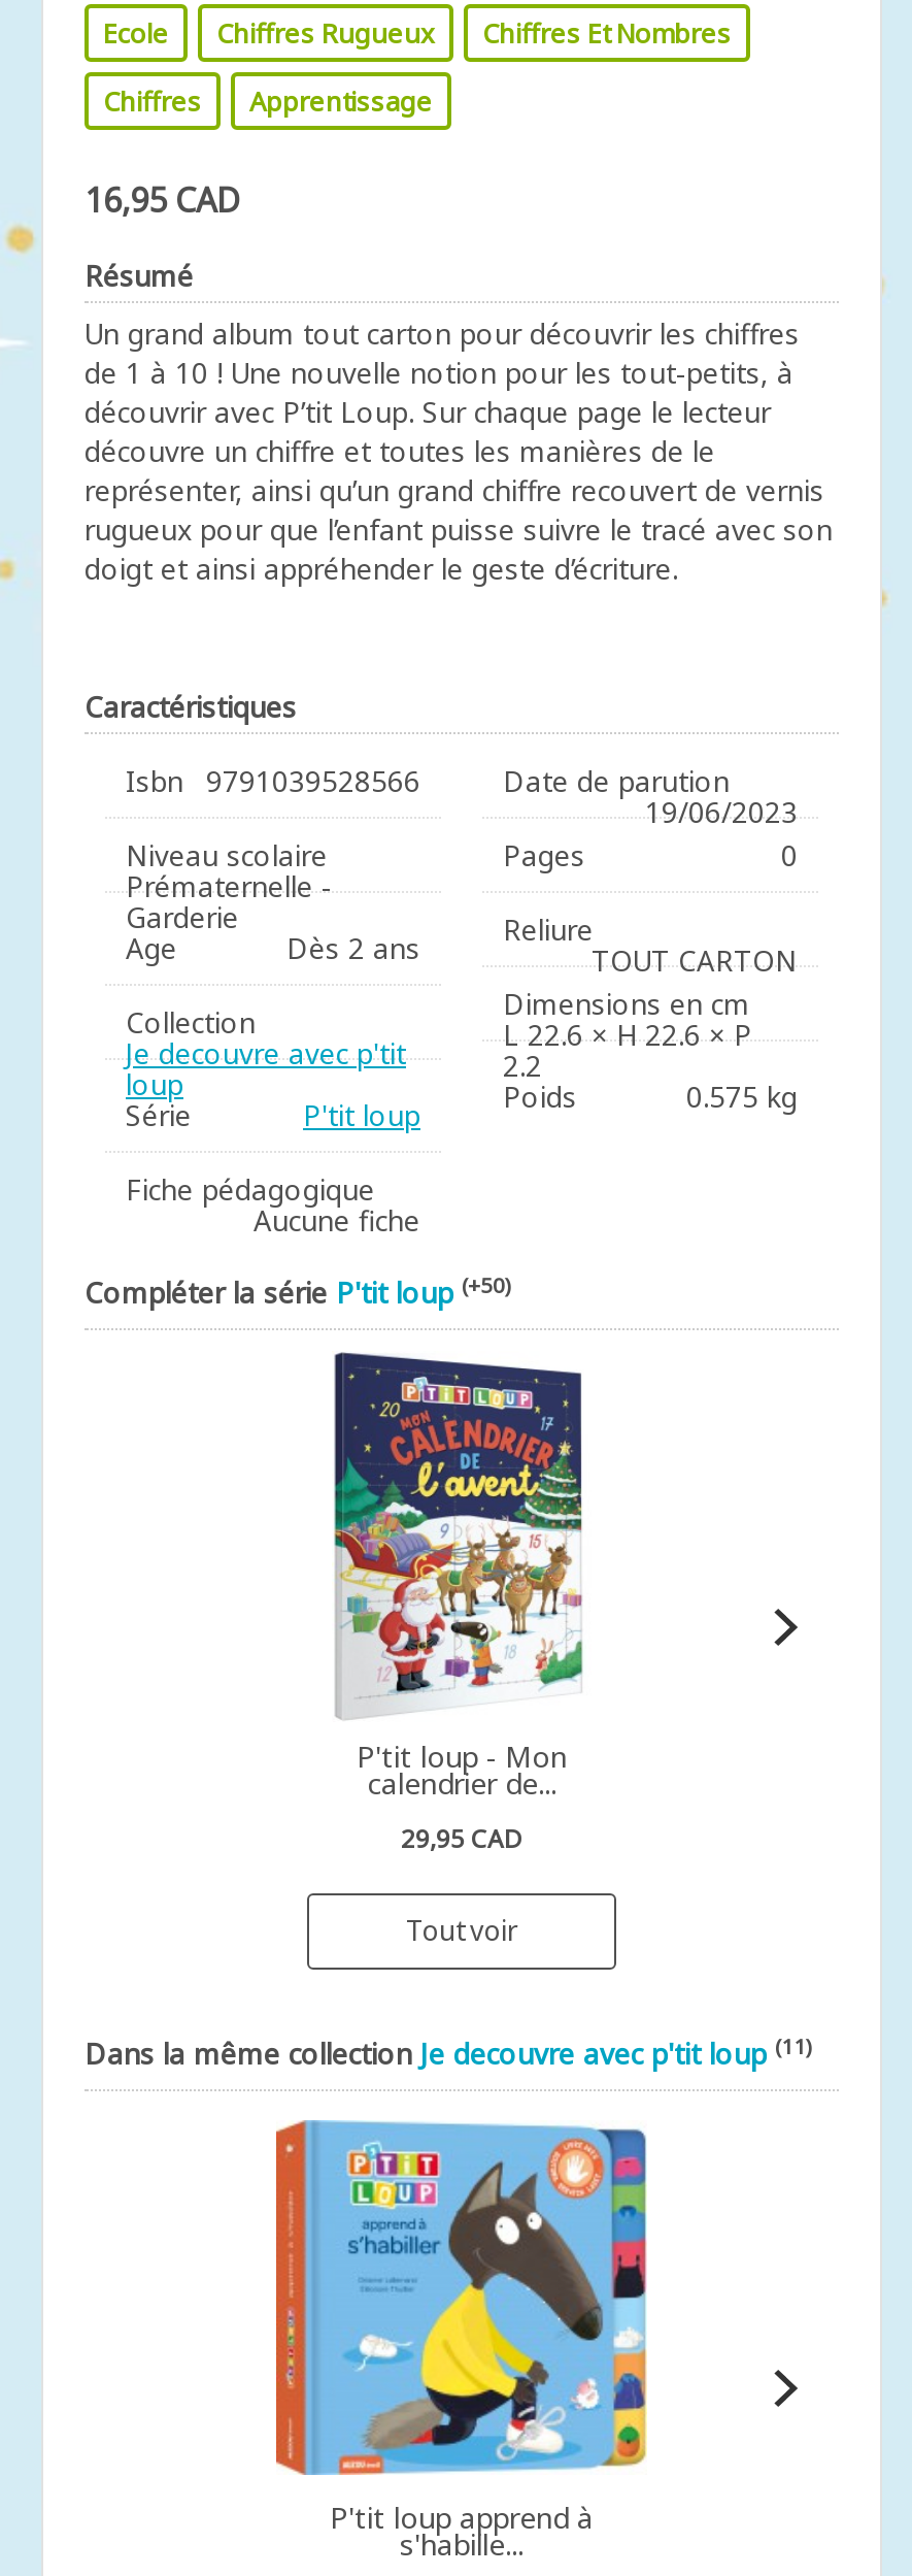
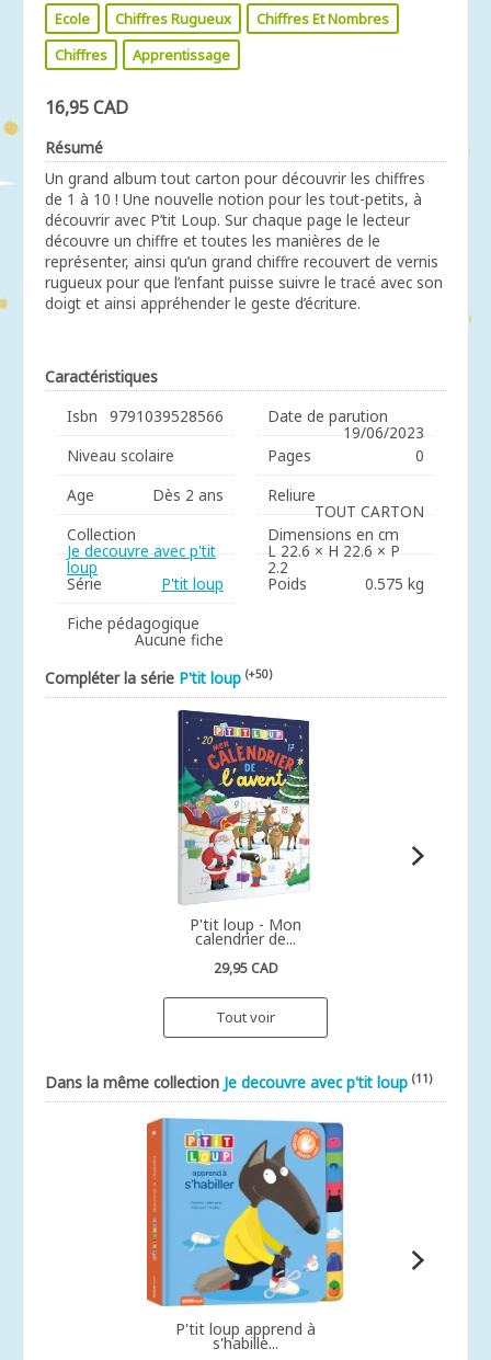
[126,866,332,936] Prématernelle - | Garderie -> none

